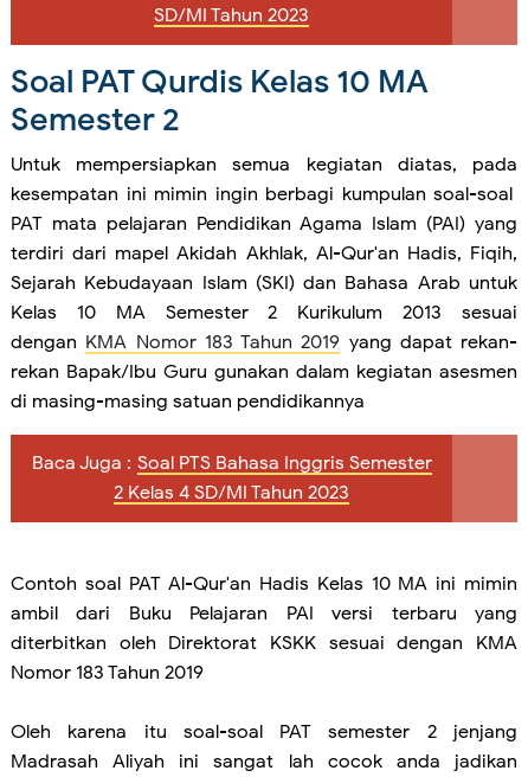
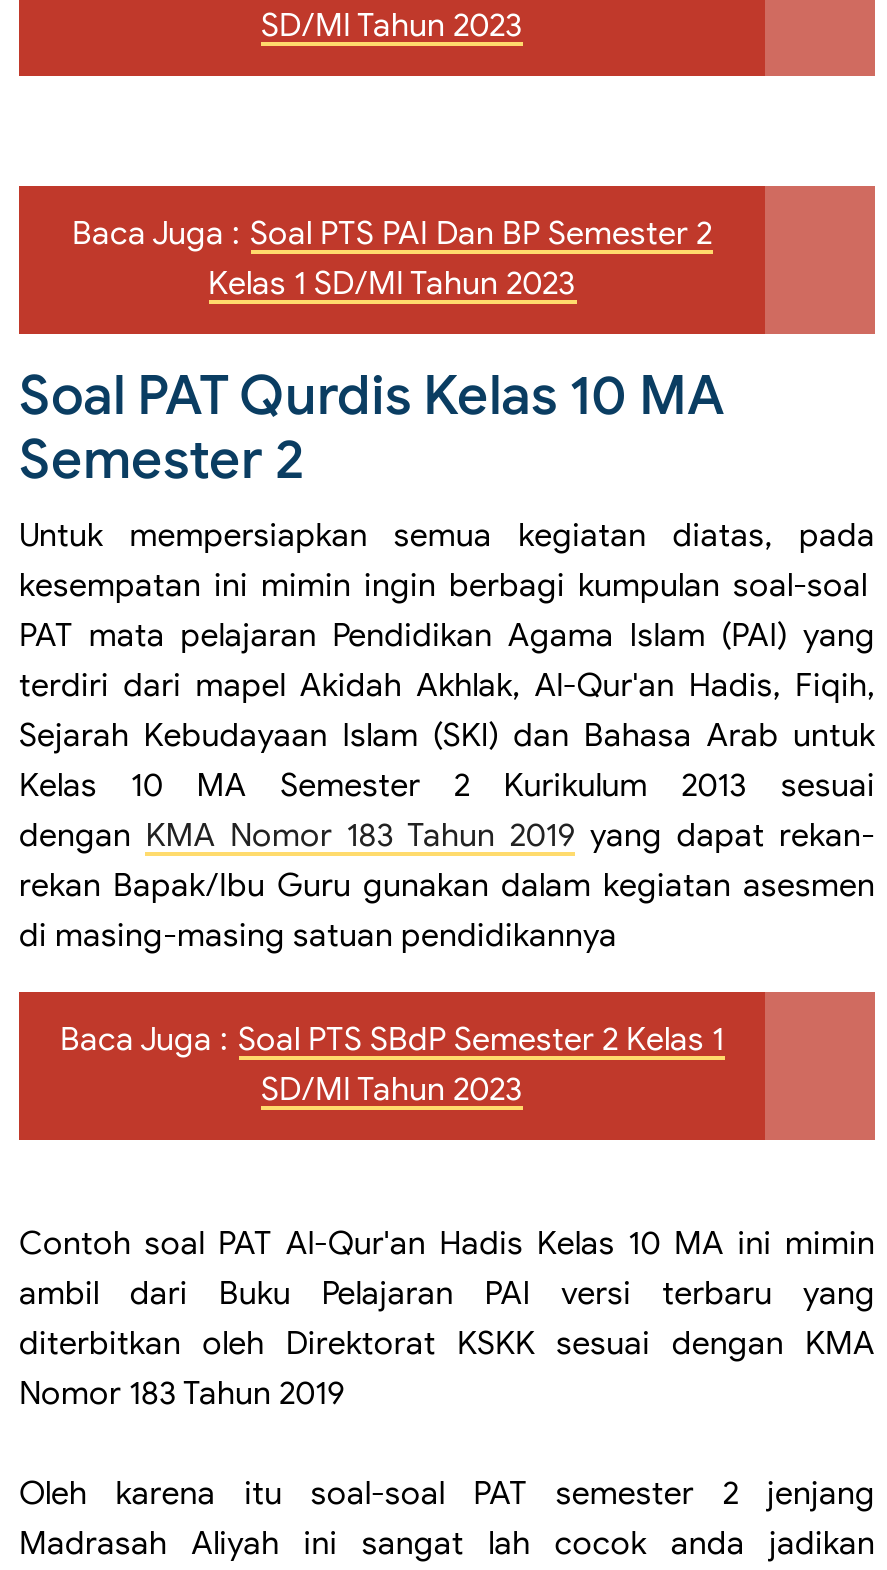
none -> [72,214,712,304] Baca Juga : Soal PTS PAI Dan BP Semester 2 | Kelas 1 SD/MI Tahun 2023
[31,451,432,505] Baca Juga : Soal PTS Bahasa Inggris Semester | 2 Kelas 4 SD/MI Tahun 2023 -> [60,1020,724,1110] Baca Juga : Soal PTS SBdP Semester 2 Kelas 1 | SD/MI Tahun 2023

